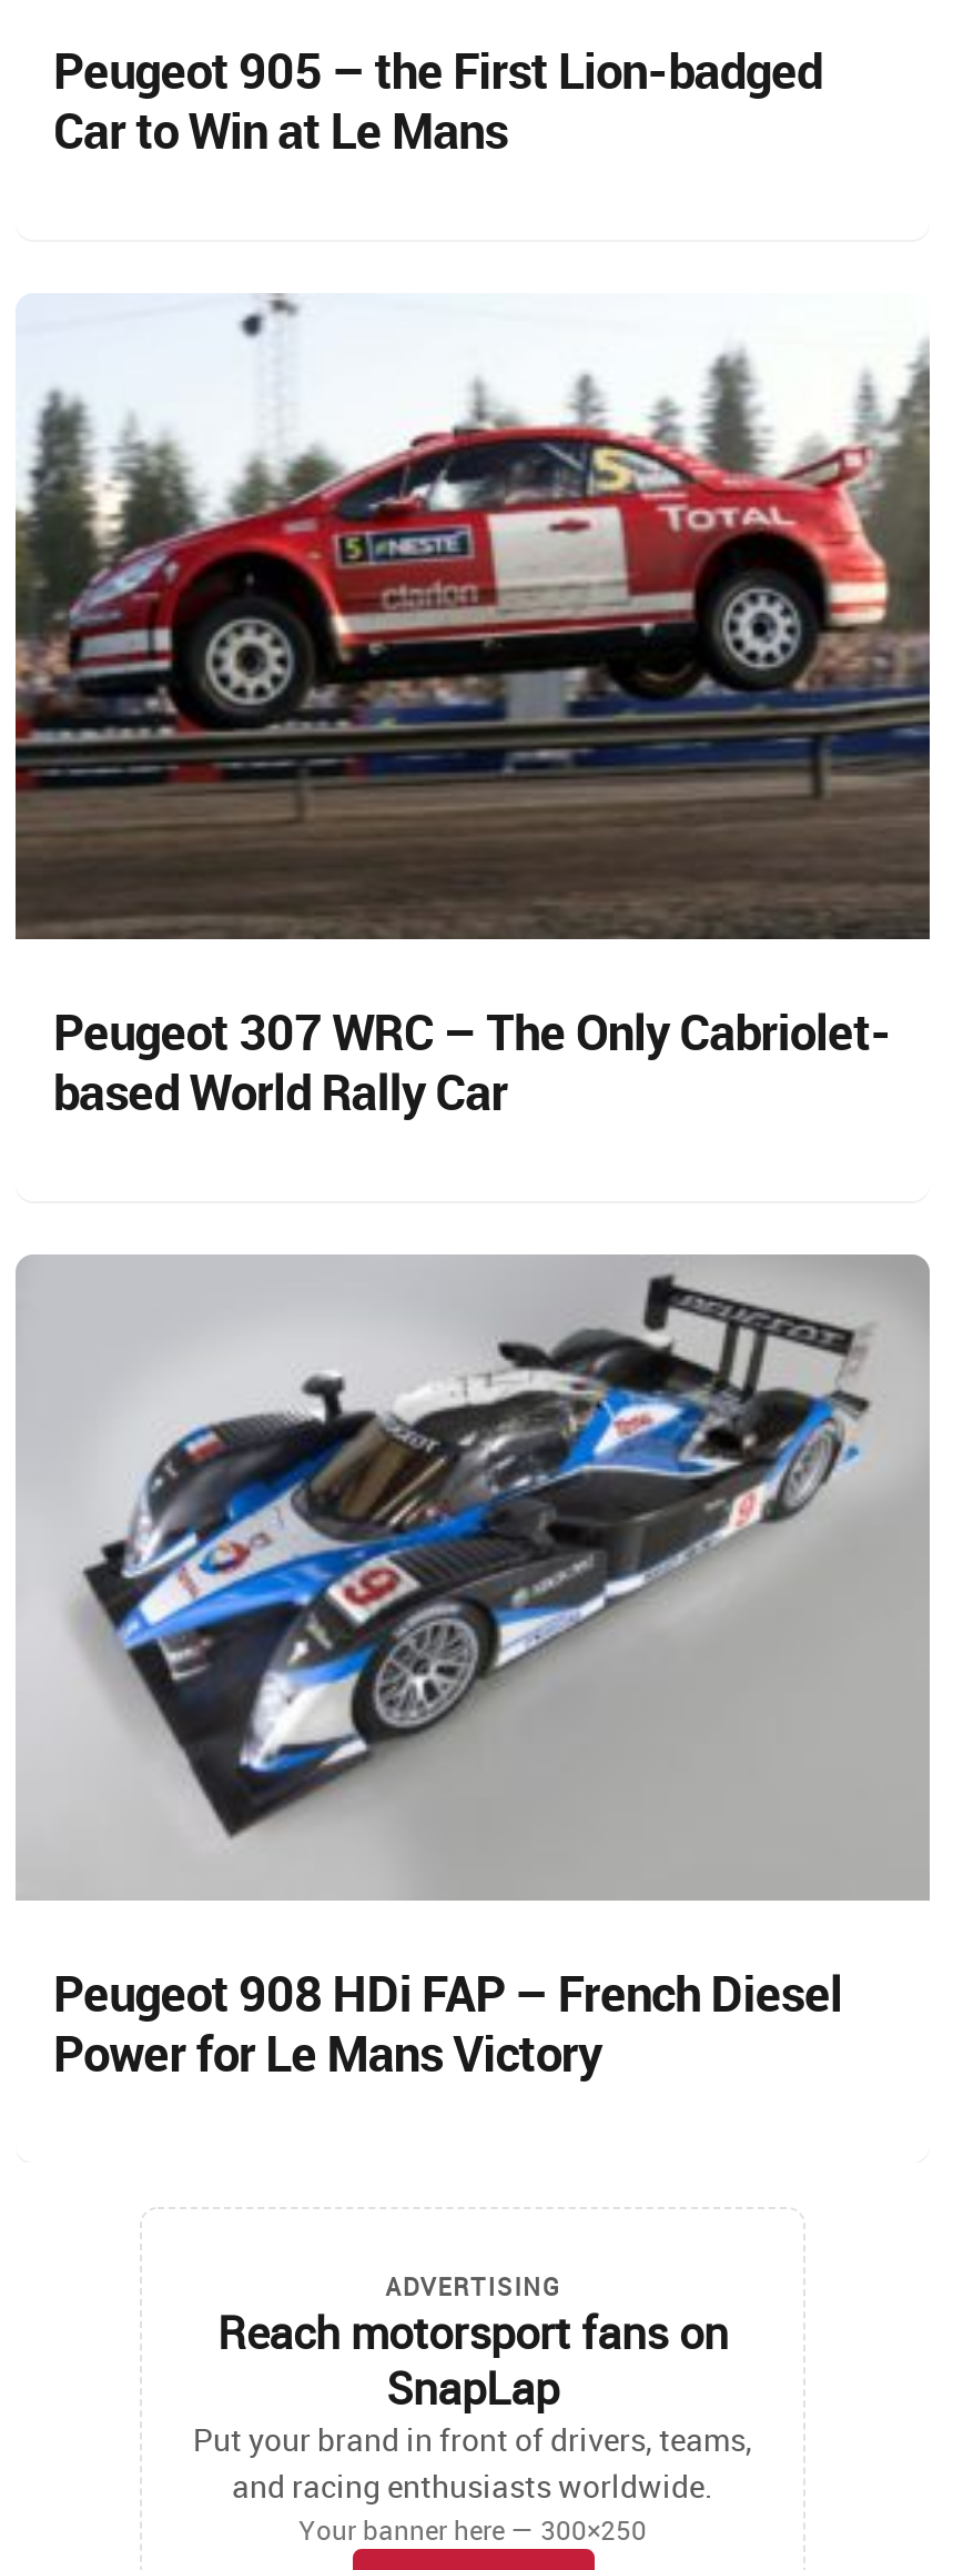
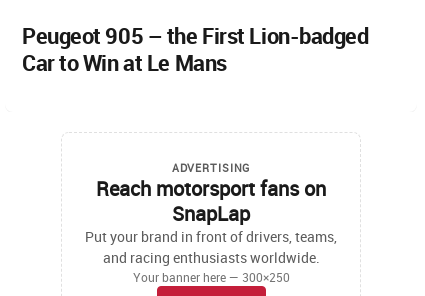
[13,293,932,1123] [image] | Peugeot 307 WRC – The Only Cabriolet- | based World Rally Car -> none
[16,1254,930,2084] [image] | Peugeot 908 HDi FAP – French Diesel | Power for Le Mans Victory -> none

